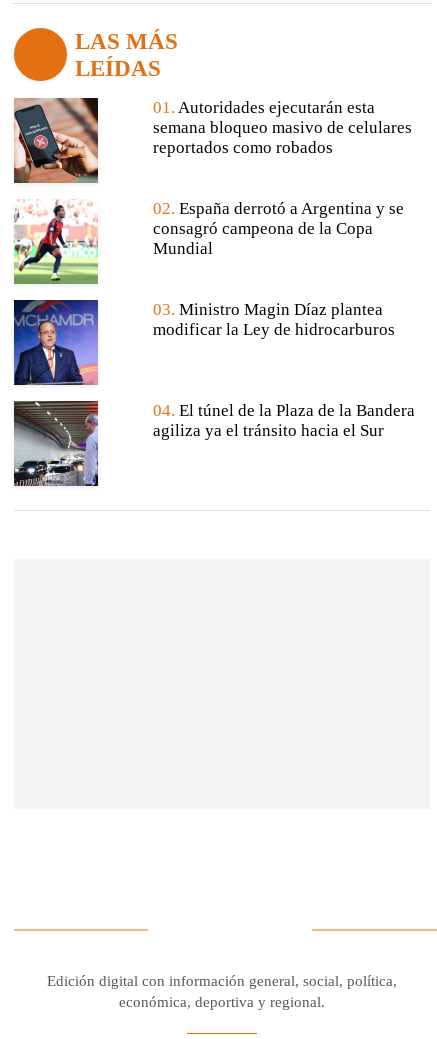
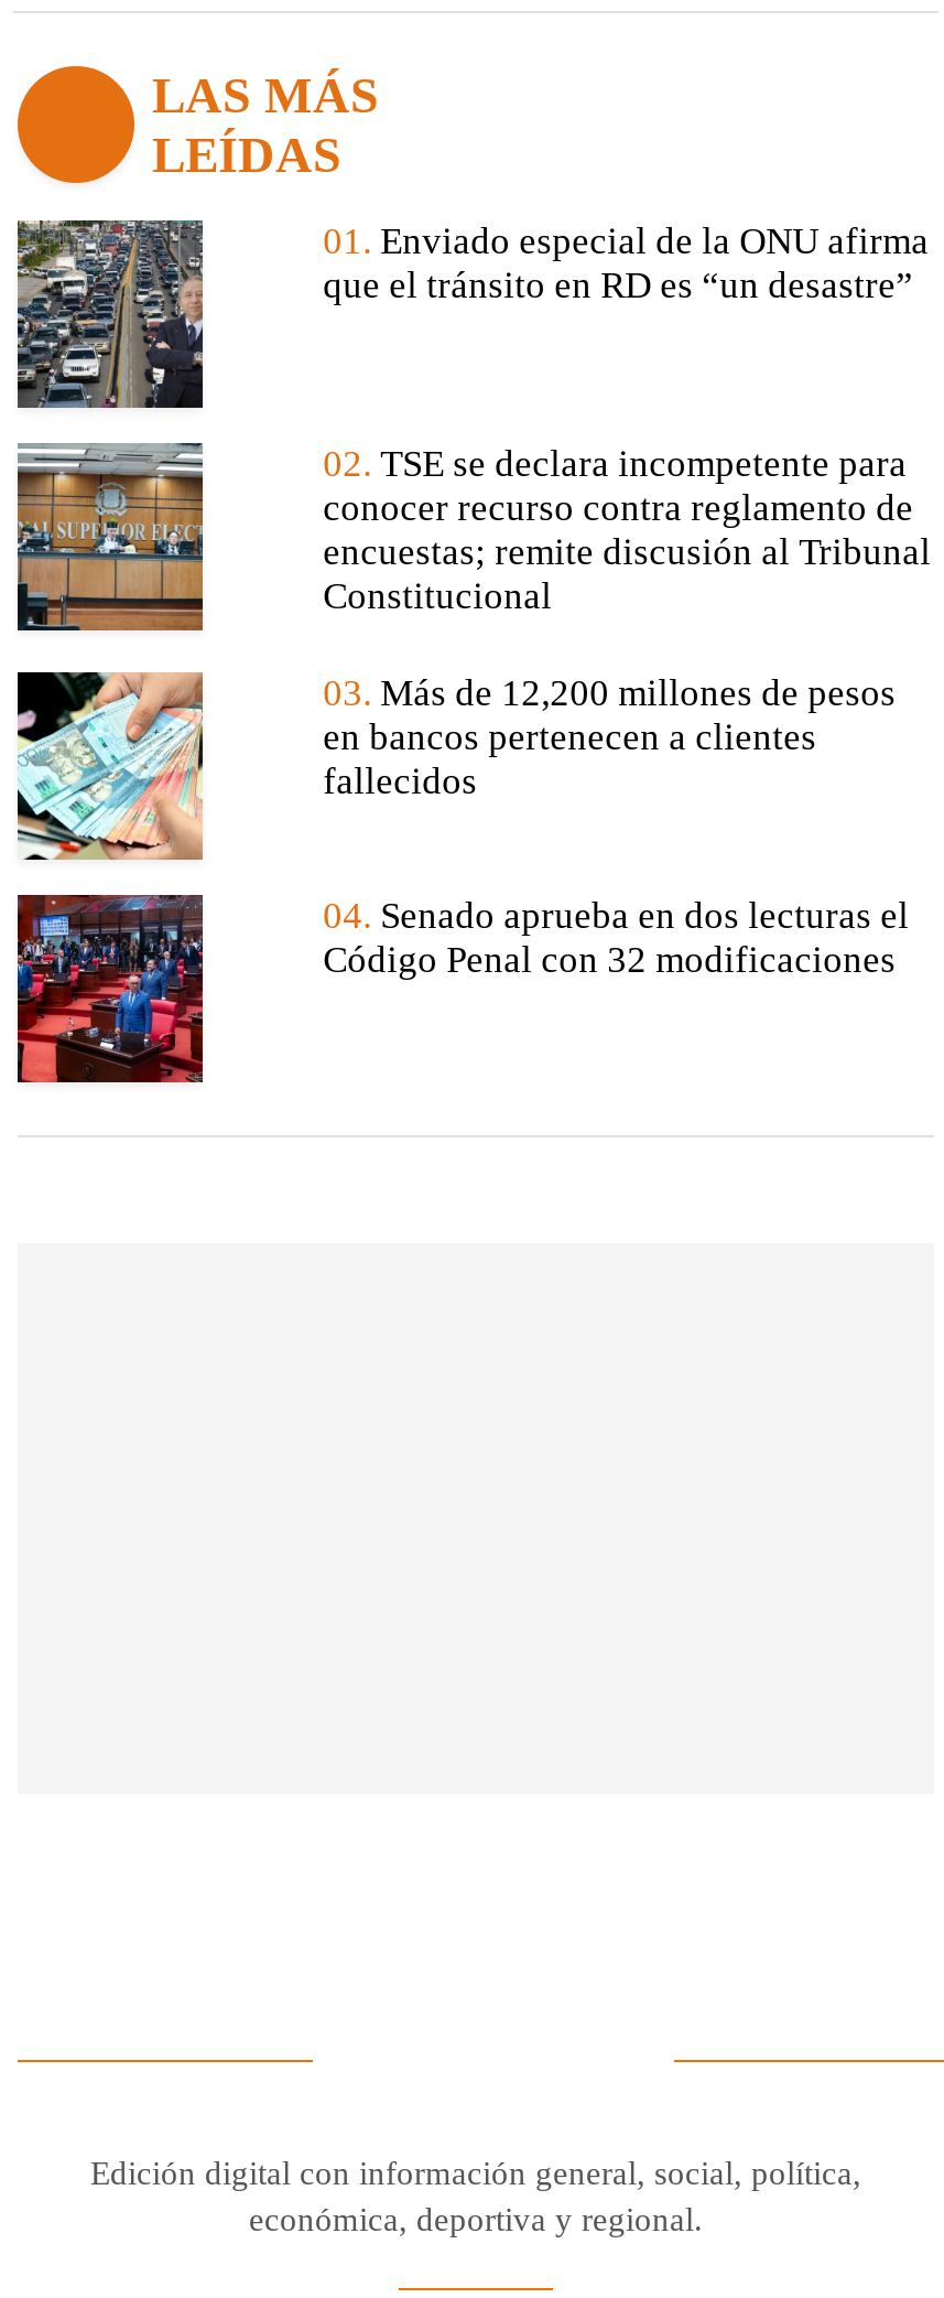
[13,97,99,184] [image] -> [15,218,205,410] [image]
[153,98,412,157] 01. Autoridades ejecutarán esta | semana bloqueo masivo de celulares | reportados como robados -> [323,220,929,306] 01. Enviado especial de la ONU afirma | que el tránsito en RD es “un desastre”
[13,199,99,285] [image] -> [15,441,205,633] [image]
[153,199,404,258] 02. España derrotó a Argentina y se | consagró campeona de la Copa | Mundial -> [323,442,931,617] 02. TSE se declara incompetente para | conocer recurso contra reglamento de | encuestas; remite discusión al Tribunal | Constitucional
[13,299,99,386] [image] -> [15,670,205,862] [image]
[153,300,395,339] 03. Ministro Magin Díaz plantea | modificar la Ley de hidrocarburos -> [323,672,896,802] 03. Más de 12,200 millones de pesos | en bancos pertenecen a clientes | fallecidos
[13,401,99,487] [image] -> [15,895,205,1085] [image]
[153,401,415,440] 04. El túnel de la Plaza de la Bandera | agiliza ya el tránsito hacia el Sur -> [323,894,909,980] 04. Senado aprueba en dos lecturas el | Código Penal con 32 modificaciones

